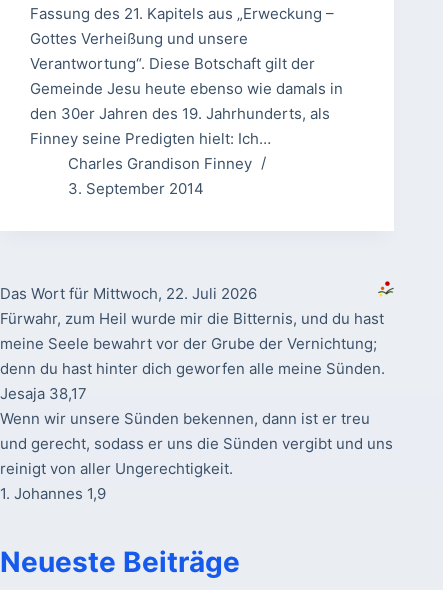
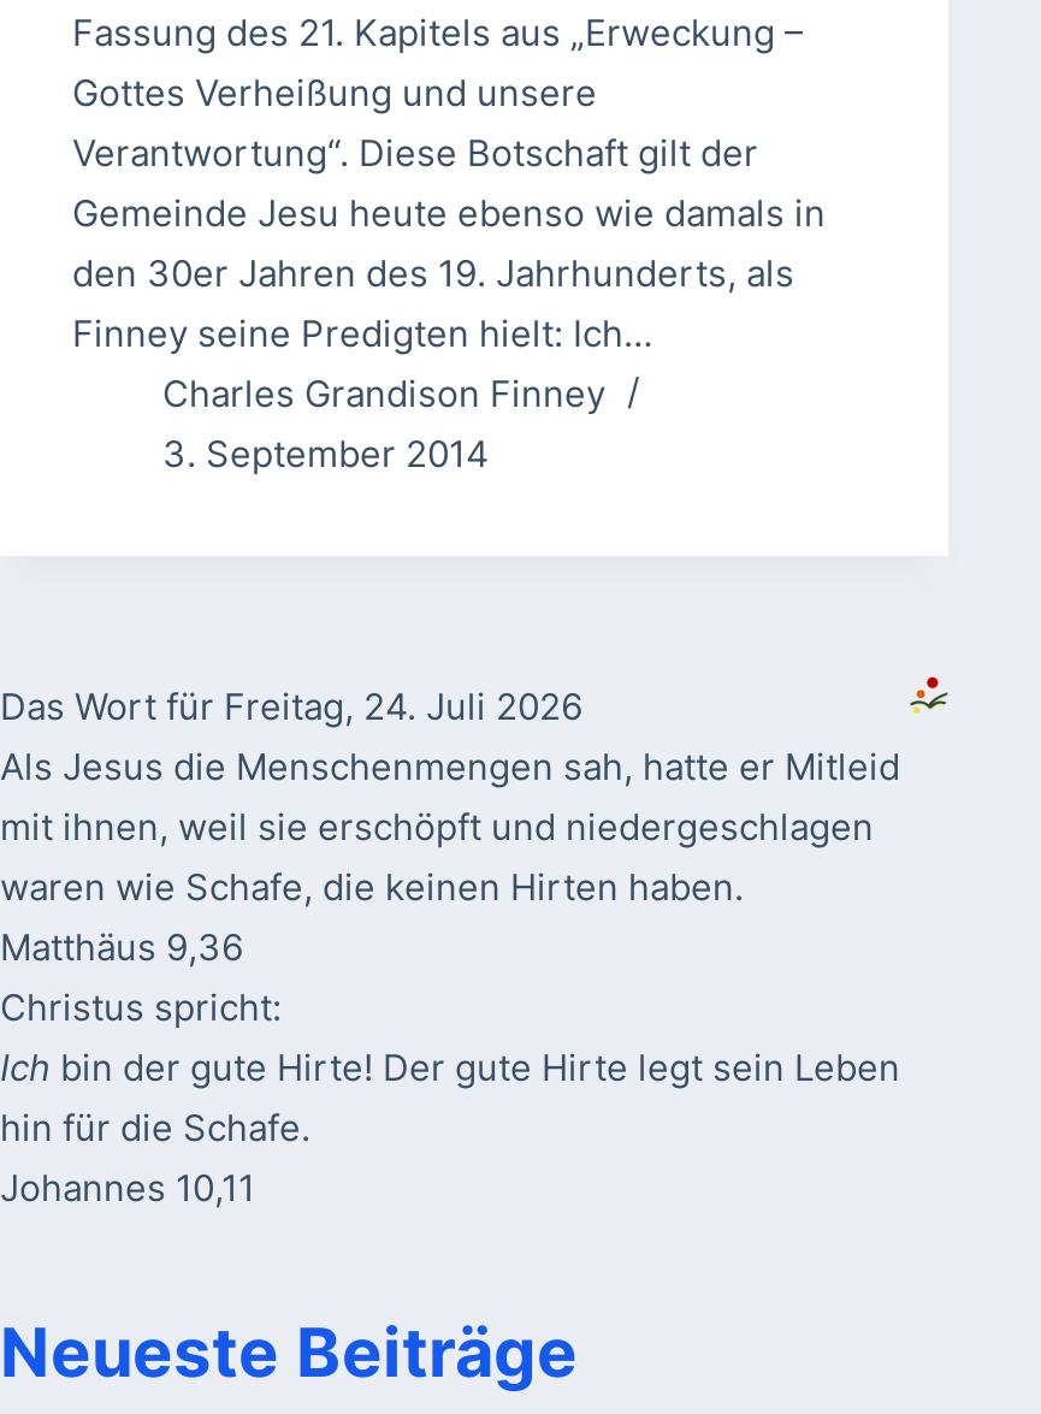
[0,284,393,503] Das Wort für Mittwoch, 22. Juli 2026 | Fürwahr, zum Heil wurde mir die Bitternis, und du hast | meine Seele bewahrt vor der Grube der Vernichtung; | denn du hast hinter dich geworfen alle meine Sünden. | Jesaja 38,17 | Wenn wir unsere Sünden bekennen, dann ist er treu | und gerecht, sodass er uns die Sünden vergibt und uns | reinigt von aller Ungerechtigkeit. | 1. Johannes 1,9 -> [0,684,900,1211] Das Wort für Freitag, 24. Juli 2026 | Als Jesus die Menschenmengen sah, hatte er Mitleid | mit ihnen, weil sie erschöpft und niedergeschlagen | waren wie Schafe, die keinen Hirten haben. | Matthäus 9,36 | Christus spricht: | Ich bin der gute Hirte! Der gute Hirte legt sein Leben | hin für die Schafe. | Johannes 10,11

